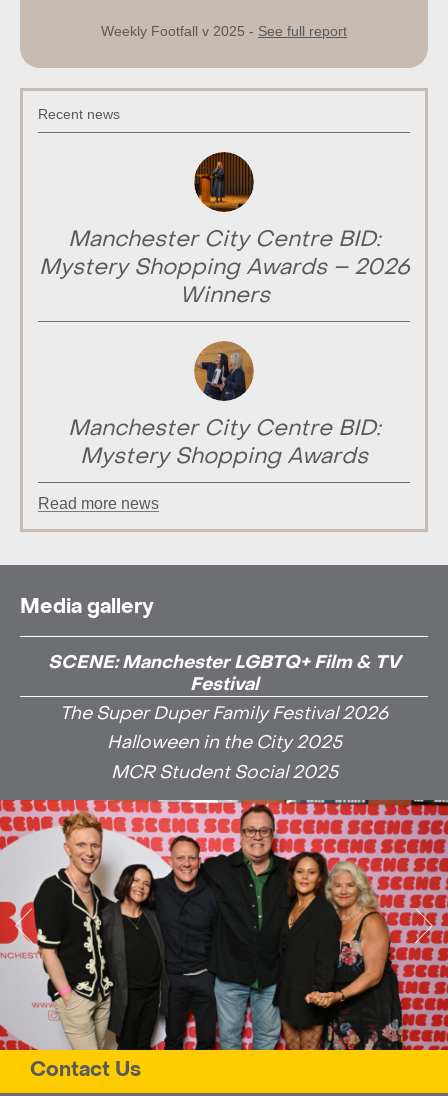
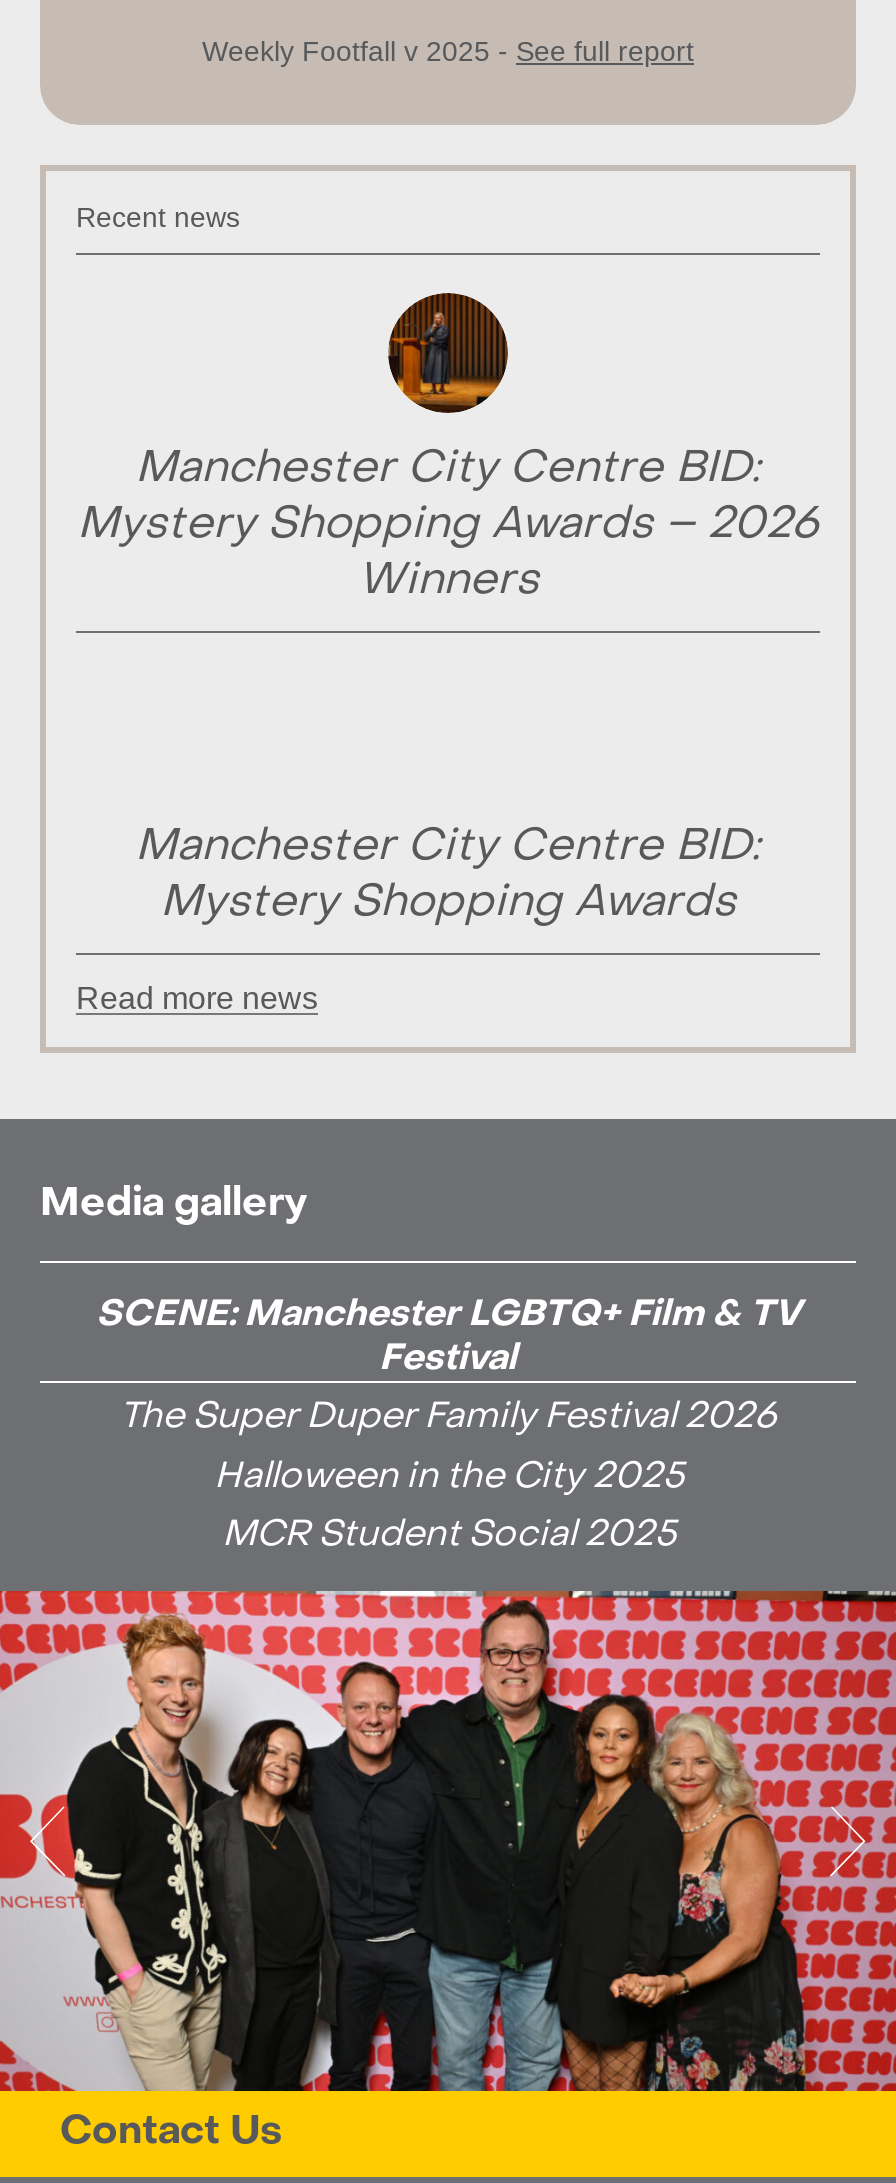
[193,340,255,402] [image] -> none

